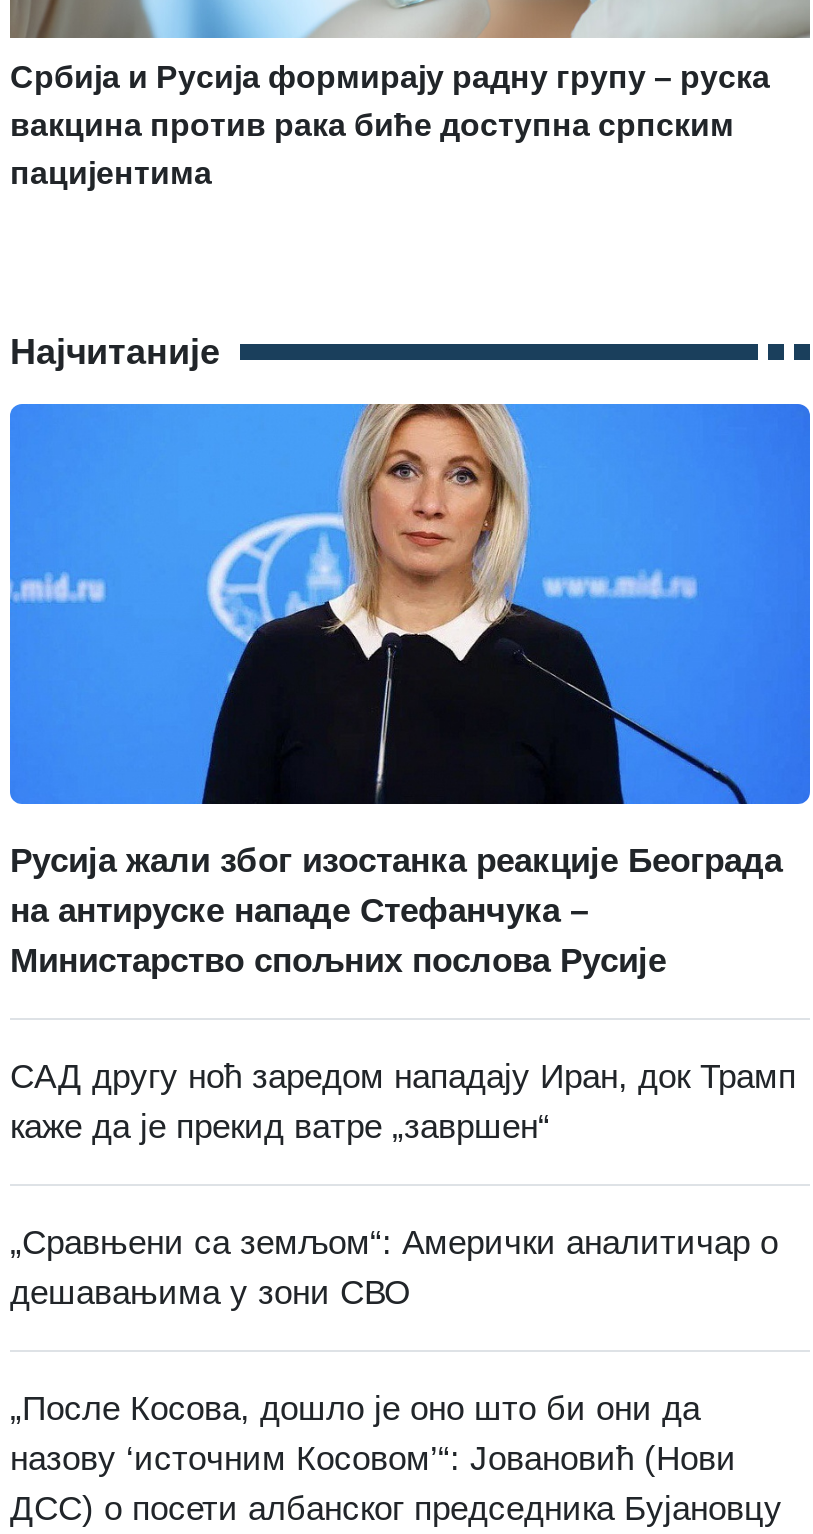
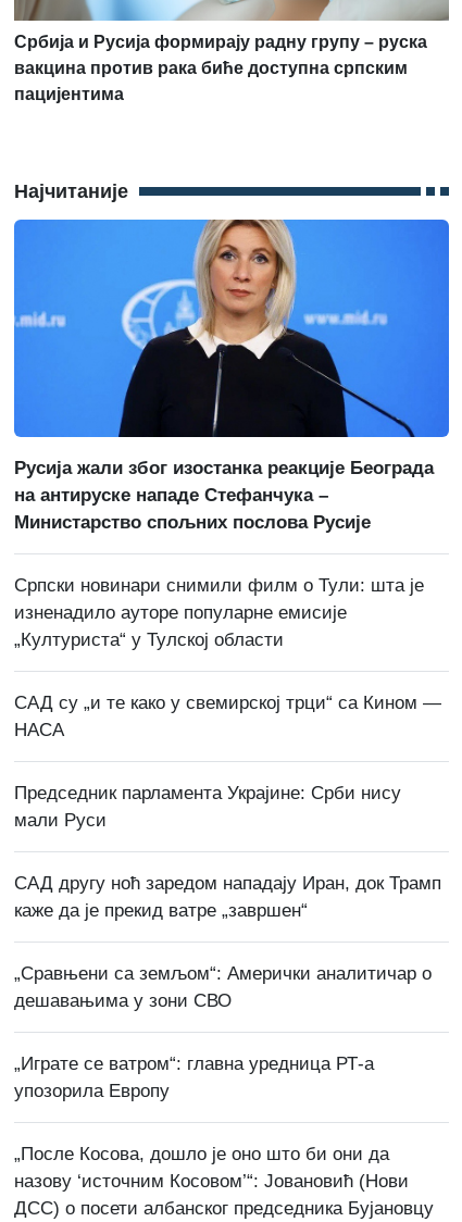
none -> [14,575,441,830] Српски новинари снимили филм о Тули: шта је | изненадило ауторе популарне емисије | „Културиста“ у Тулској области | САД су „и те како у свемирској трци“ са Кином — | НАСА | Председник парламента Украјине: Срби нису | мали Руси
none -> [14,1053,374,1101] „Играте се ватром“: главна уредница РТ-а | упозорила Европу

